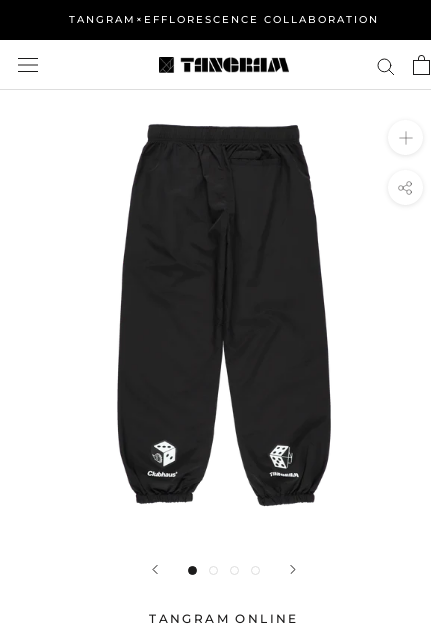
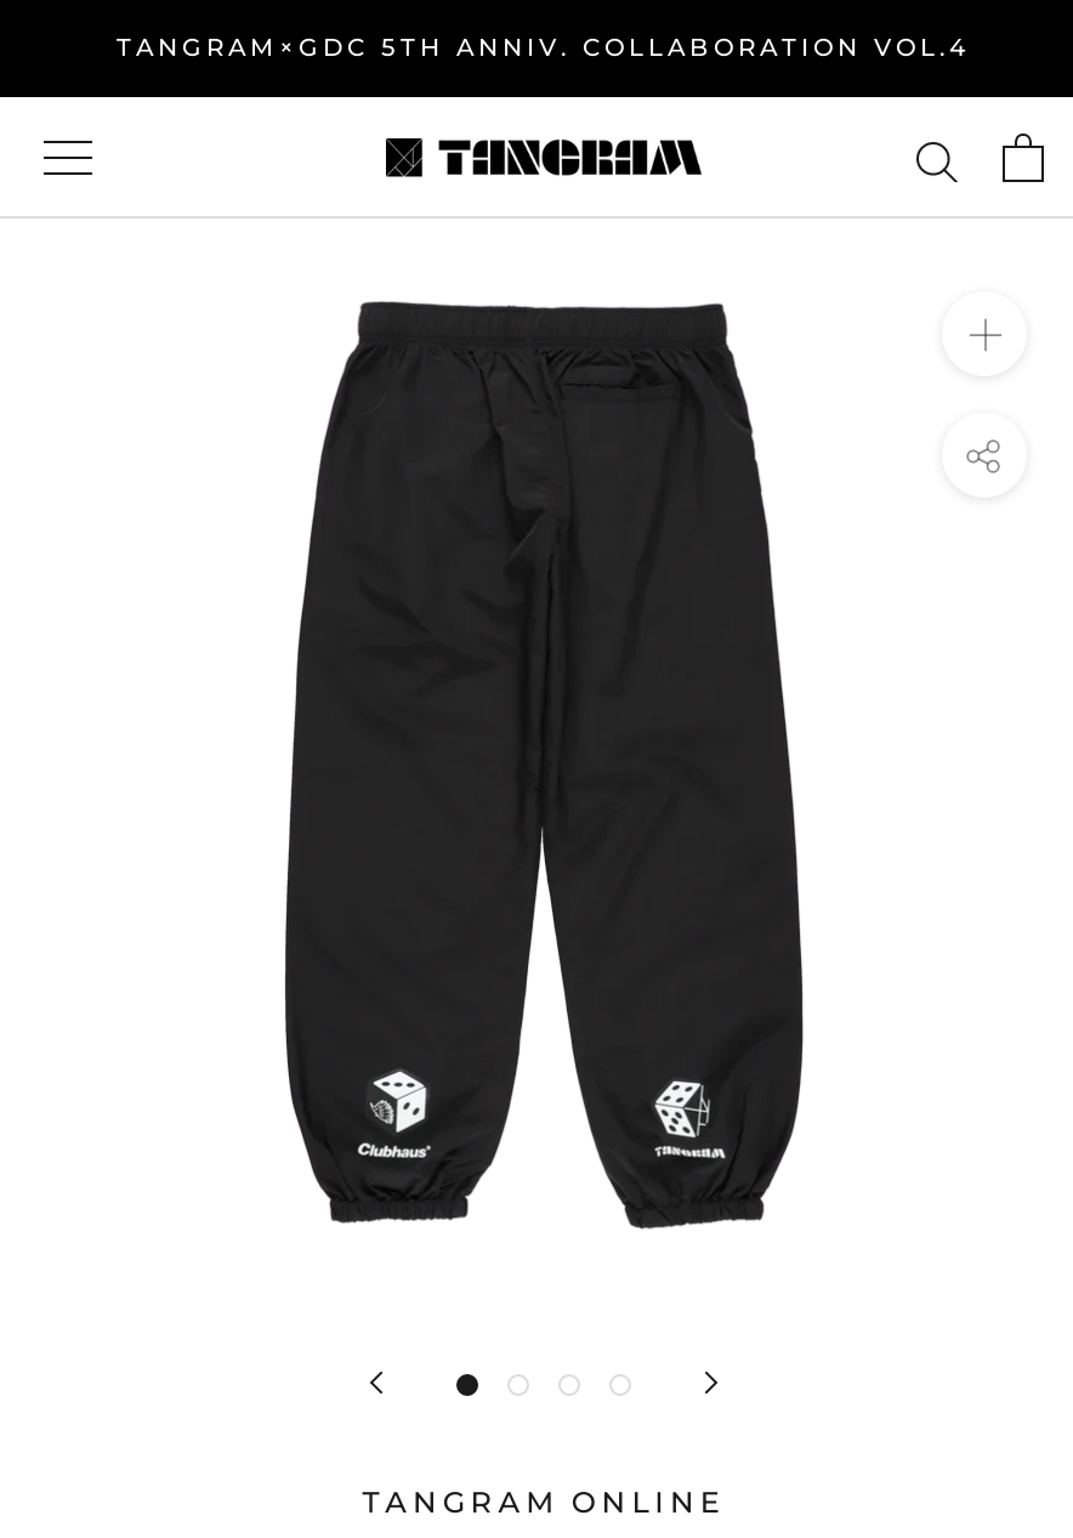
[69,13,379,26] TANGRAM×EFFLORESCENCE COLLABORATION -> [117,32,971,63] TANGRAM×GDC 5TH ANNIV. COLLABORATION VOL.4

